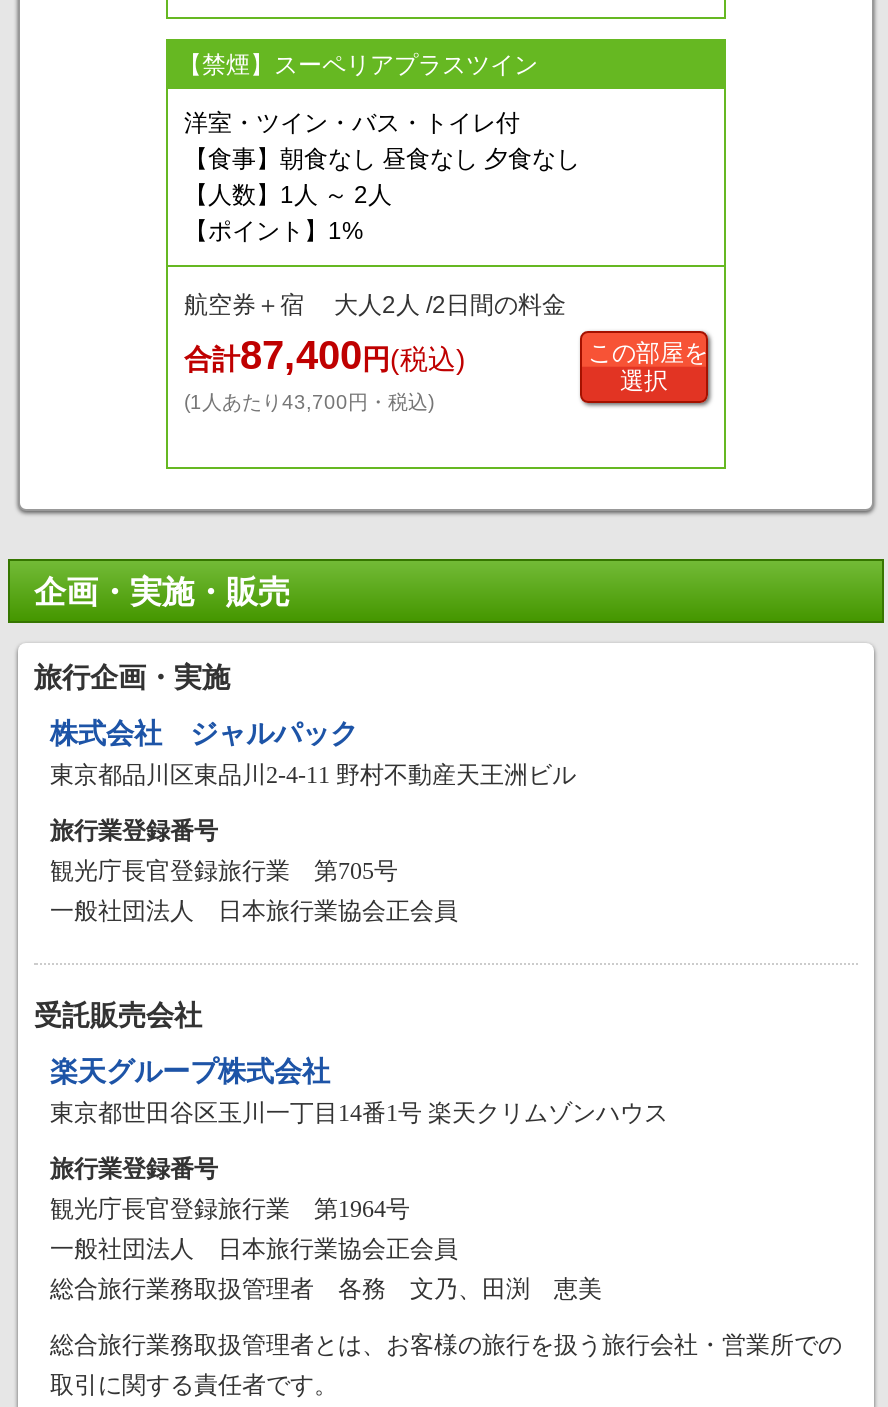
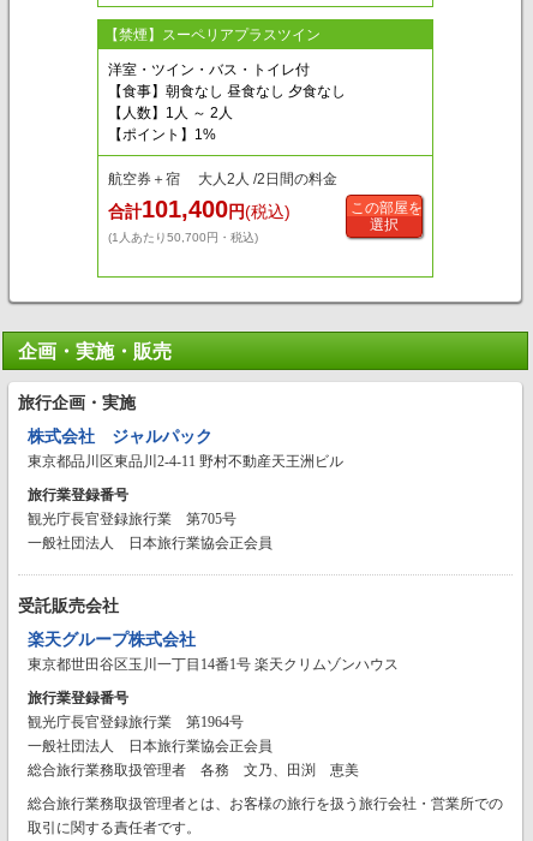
[184,333,466,377] 合計87,400円(税込) -> [108,196,291,222] 合計101,400円(税込)
[184,391,434,413] (1人あたり43,700円・税込) -> [108,231,258,244] (1人あたり50,700円・税込)

